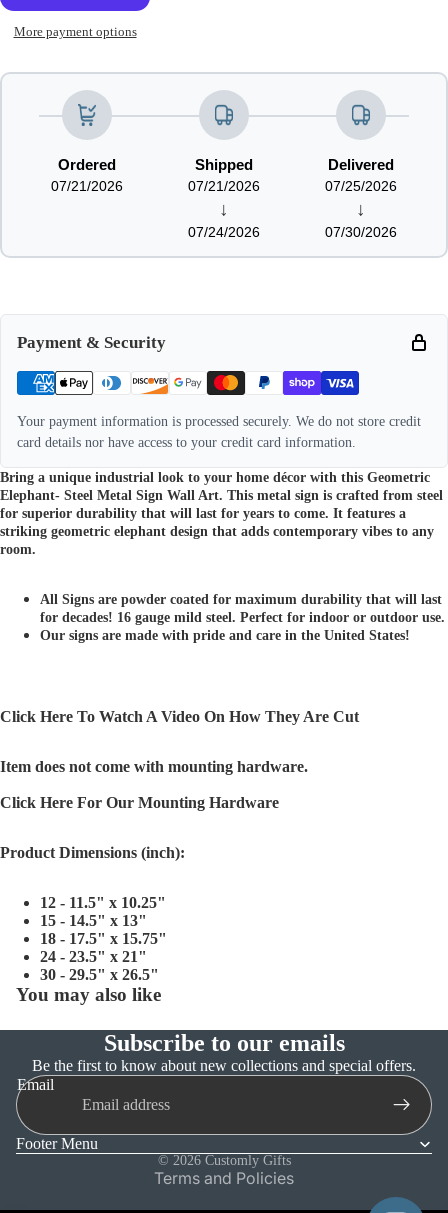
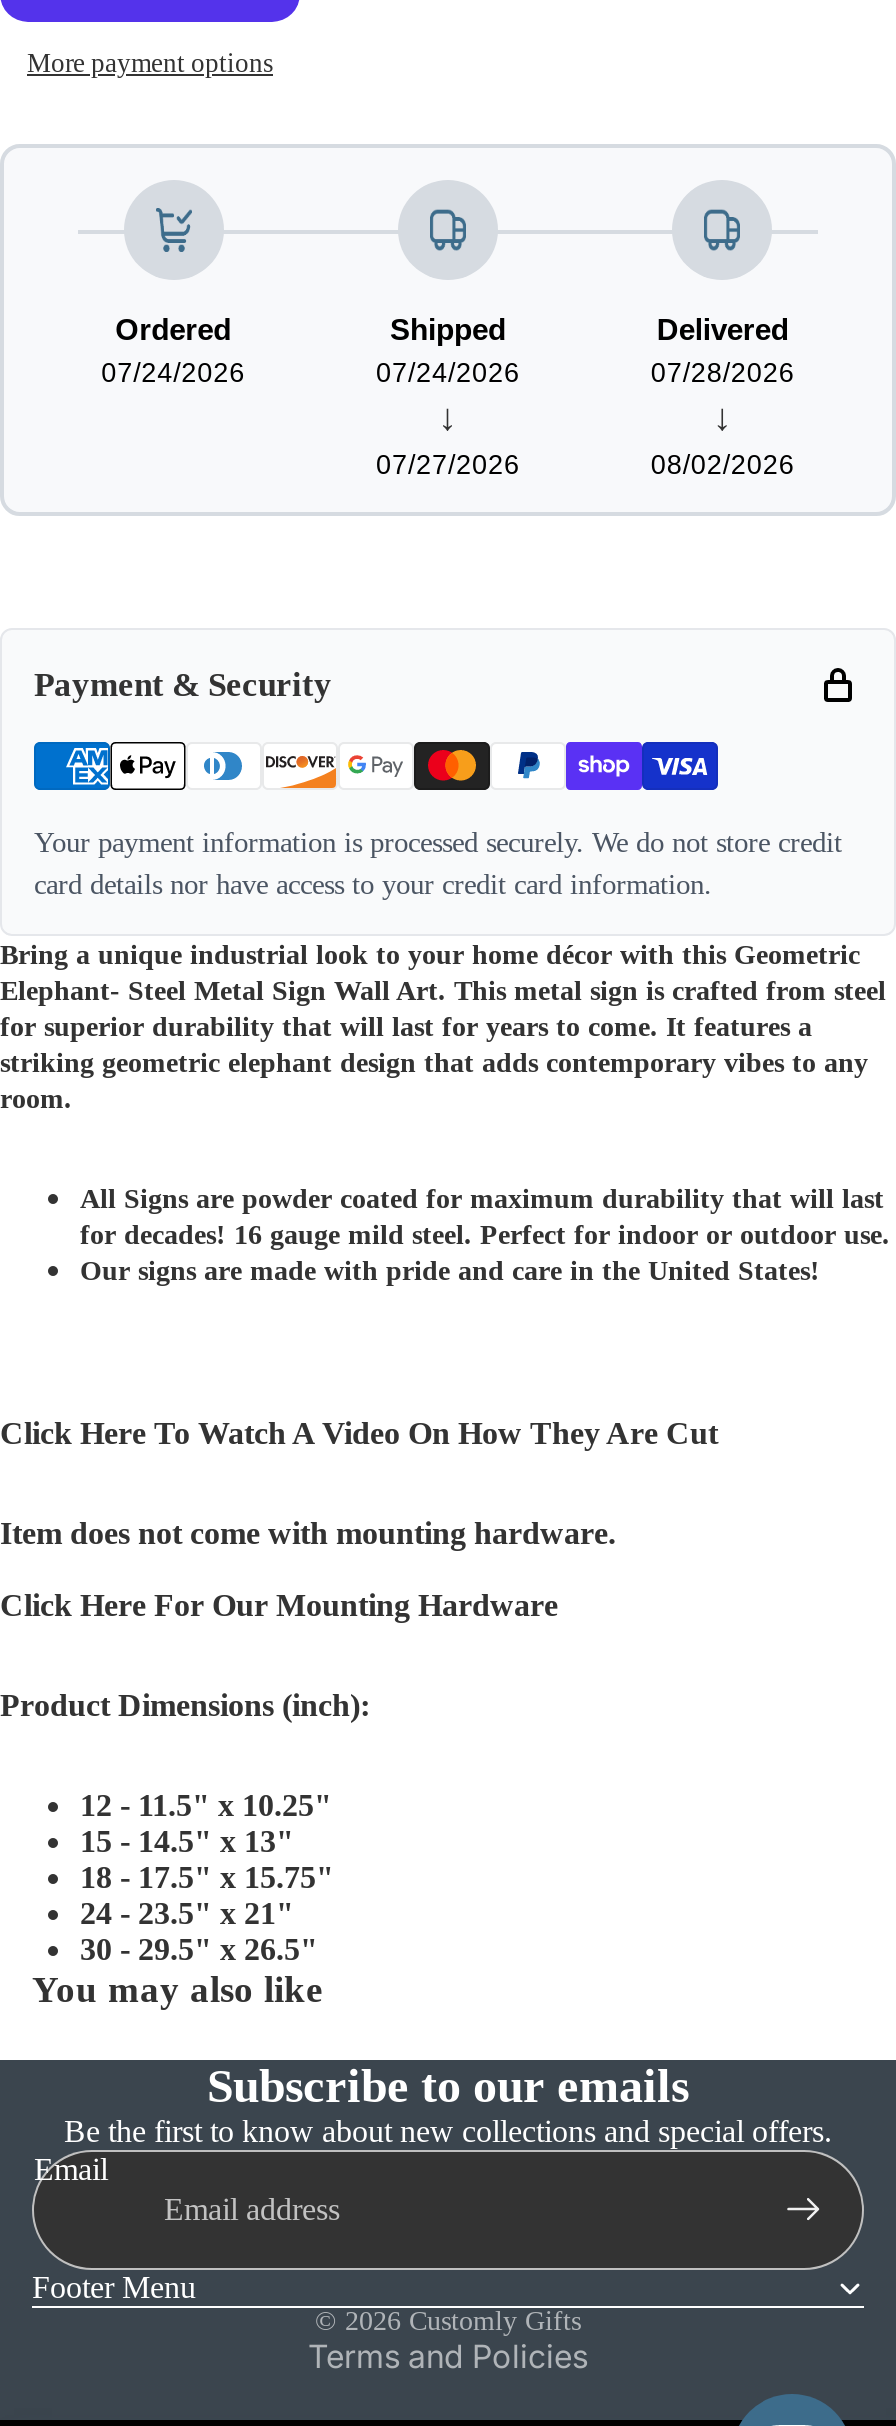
[51,179,123,194] 07/21/2026 -> [101,359,245,389] 07/24/2026
[188,179,260,194] 07/21/2026 -> [376,359,520,389] 07/24/2026
[325,179,397,194] 07/25/2026 -> [651,359,795,389] 07/28/2026
[188,225,260,240] 07/24/2026 -> [376,450,520,480] 07/27/2026
[325,225,397,240] 07/30/2026 -> [651,450,795,480] 08/02/2026

